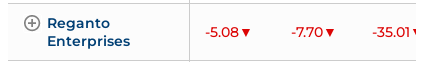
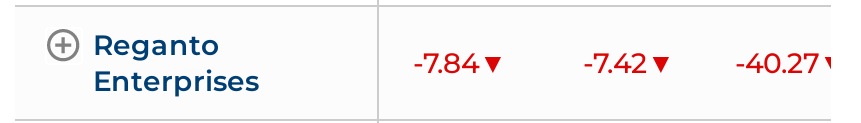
[205,23,239,41] -5.08 -> [413,45,479,81] -7.84
[291,23,323,41] -7.70 -> [583,45,647,81] -7.42
[372,23,410,41] -35.01 -> [735,45,819,81] -40.27

